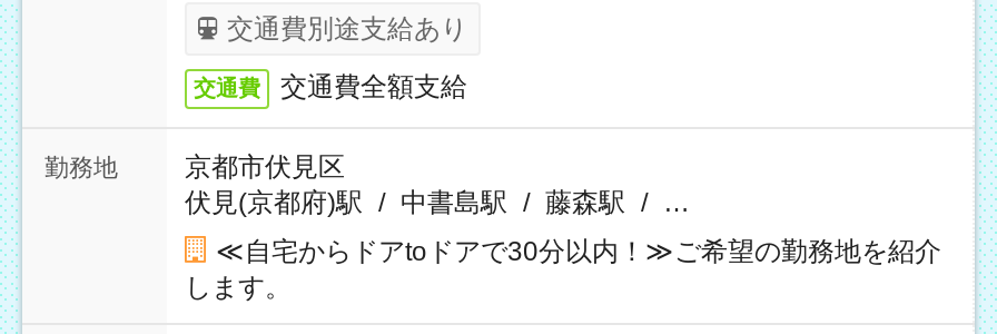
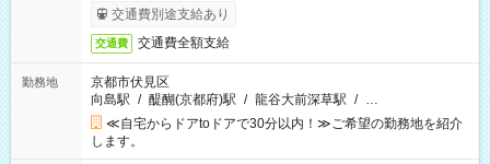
[185,187,690,218] 伏見(京都府)駅 / 中書島駅 / 藤森駅 / … -> [91,92,378,107] 向島駅 / 醍醐(京都府)駅 / 龍谷大前深草駅 / …

